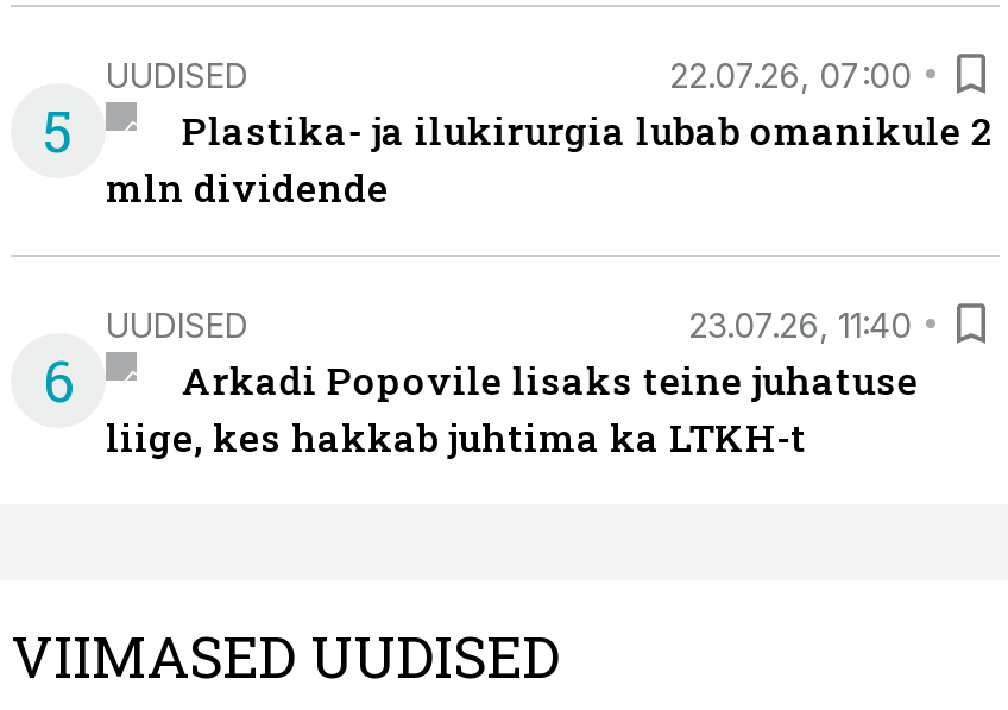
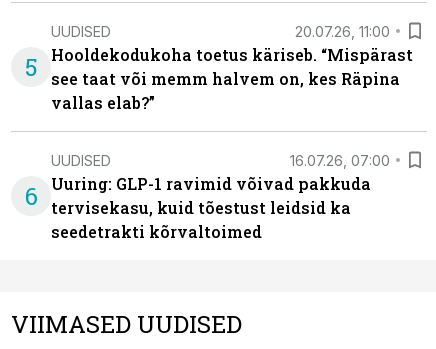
[106,54,995,212] 22.07.26, 07:00 | Plastika- ja ilukirurgia lubab omanikule 2 | mln dividende -> [51,22,413,113] 20.07.26, 11:00 | Hooldekodukoha toetus käriseb. “Mispärast | see taat või memm halvem on, kes Räpina | vallas elab?”
[106,303,919,461] 23.07.26, 11:40 | Arkadi Popovile lisaks teine juhatuse | liige, kes hakkab juhtima ka LTKH-t -> [51,151,390,242] 16.07.26, 07:00 | Uuring: GLP-1 ravimid võivad pakkuda | tervisekasu, kuid tõestust leidsid ka | seedetrakti kõrvaltoimed

